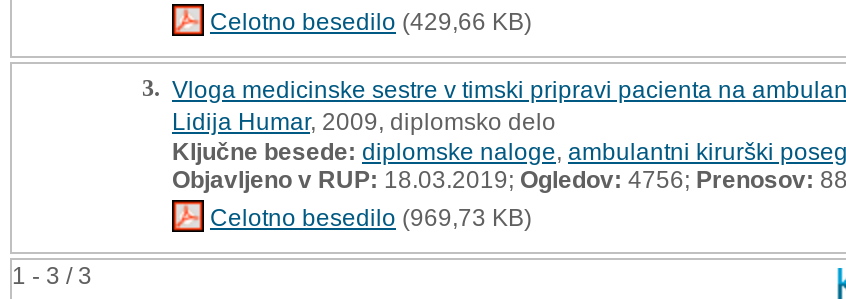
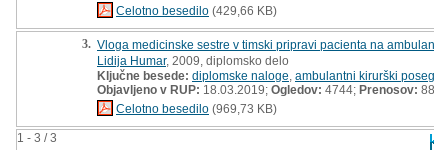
[172,165,846,193] Objavljeno v RUP:18.03.2019;Ogledov:4756;Prenosov:88 -> [97,82,434,96] Objavljeno v RUP:18.03.2019;Ogledov:4744;Prenosov:88

